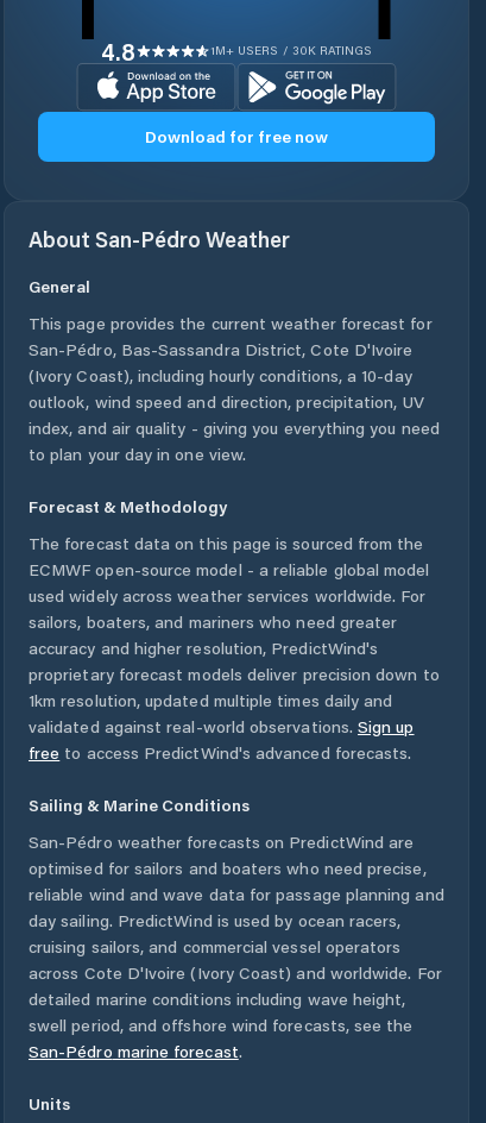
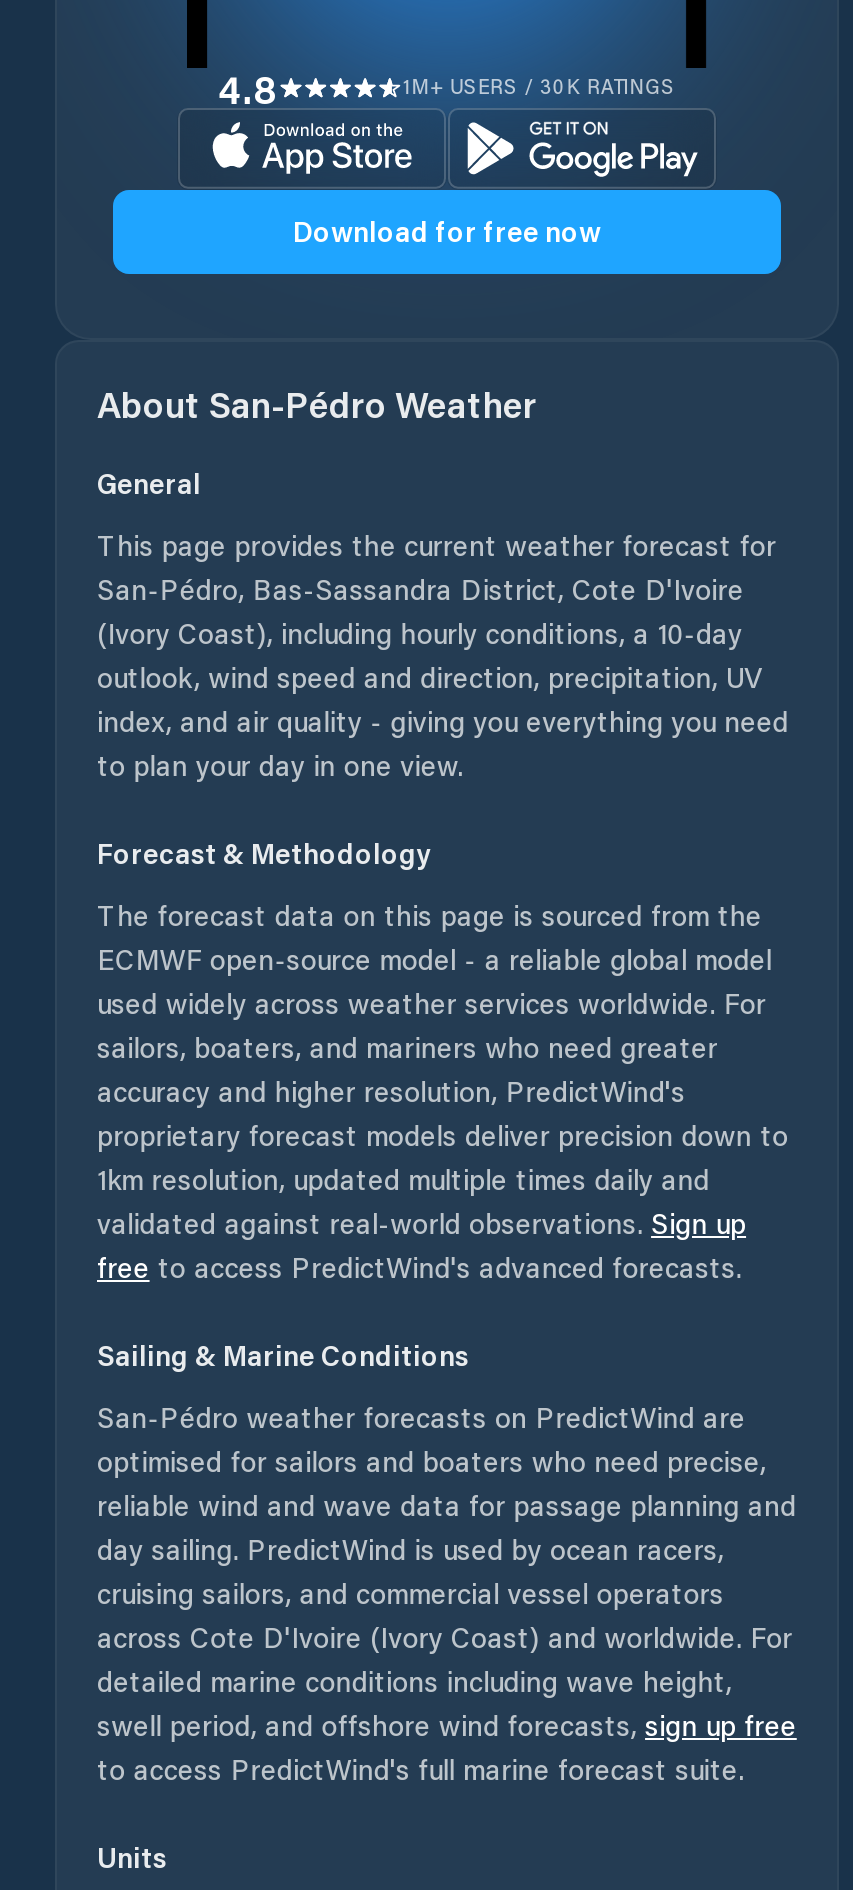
[29,1013,413,1062] swell period, and offshore wind forecasts, see the | San-Pédro marine forecast. -> [97,1705,797,1787] swell period, and offshore wind forecasts, sign up free | to access PredictWind's full marine forecast suite.

